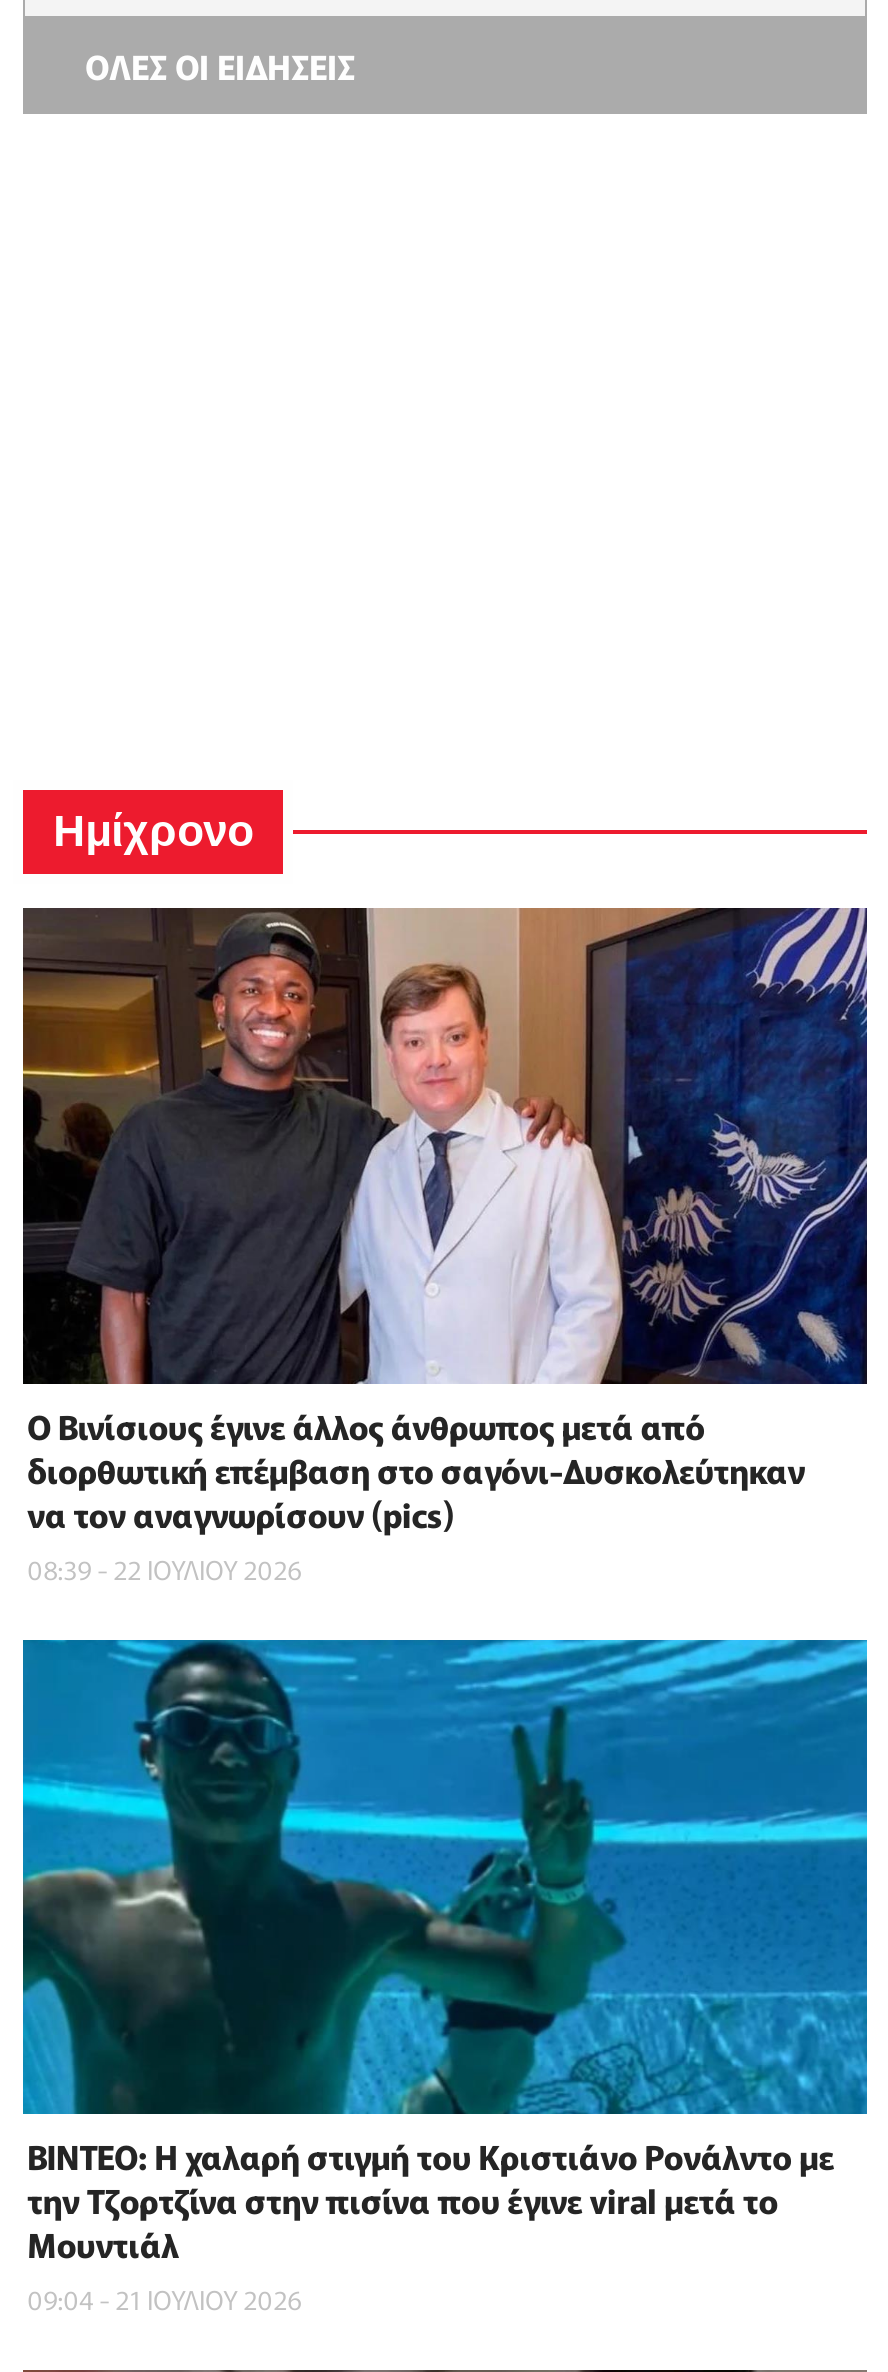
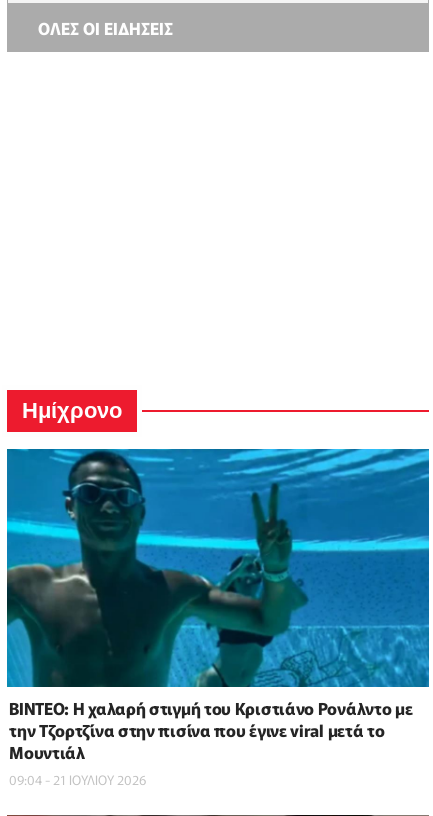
[21,906,869,1587] [image] | Ο Βινίσιους έγινε άλλος άνθρωπος μετά από | διορθωτική επέμβαση στο σαγόνι-Δυσκολεύτηκαν | να τον αναγνωρίσουν (pics) | 08:39 - 22 ΙΟΥΛΙΟΥ 2026 -> none

